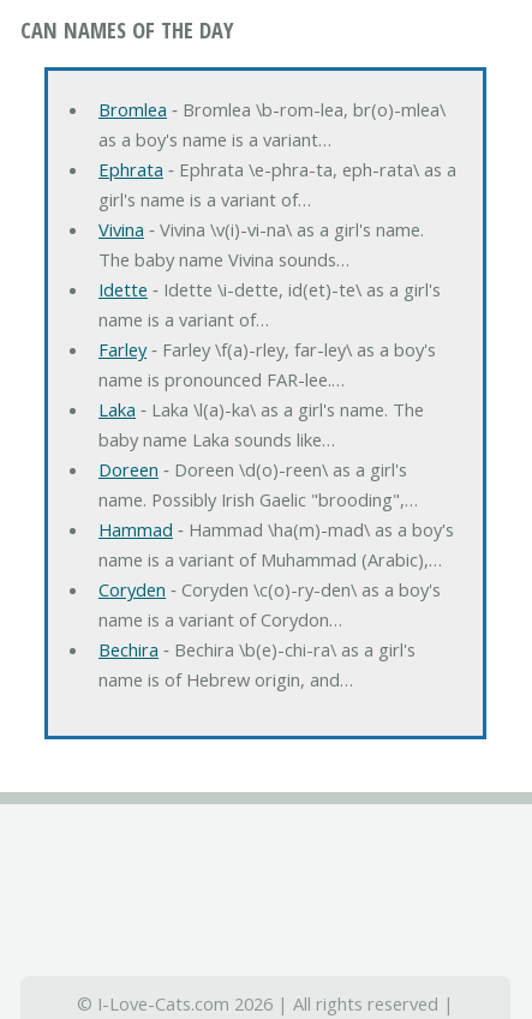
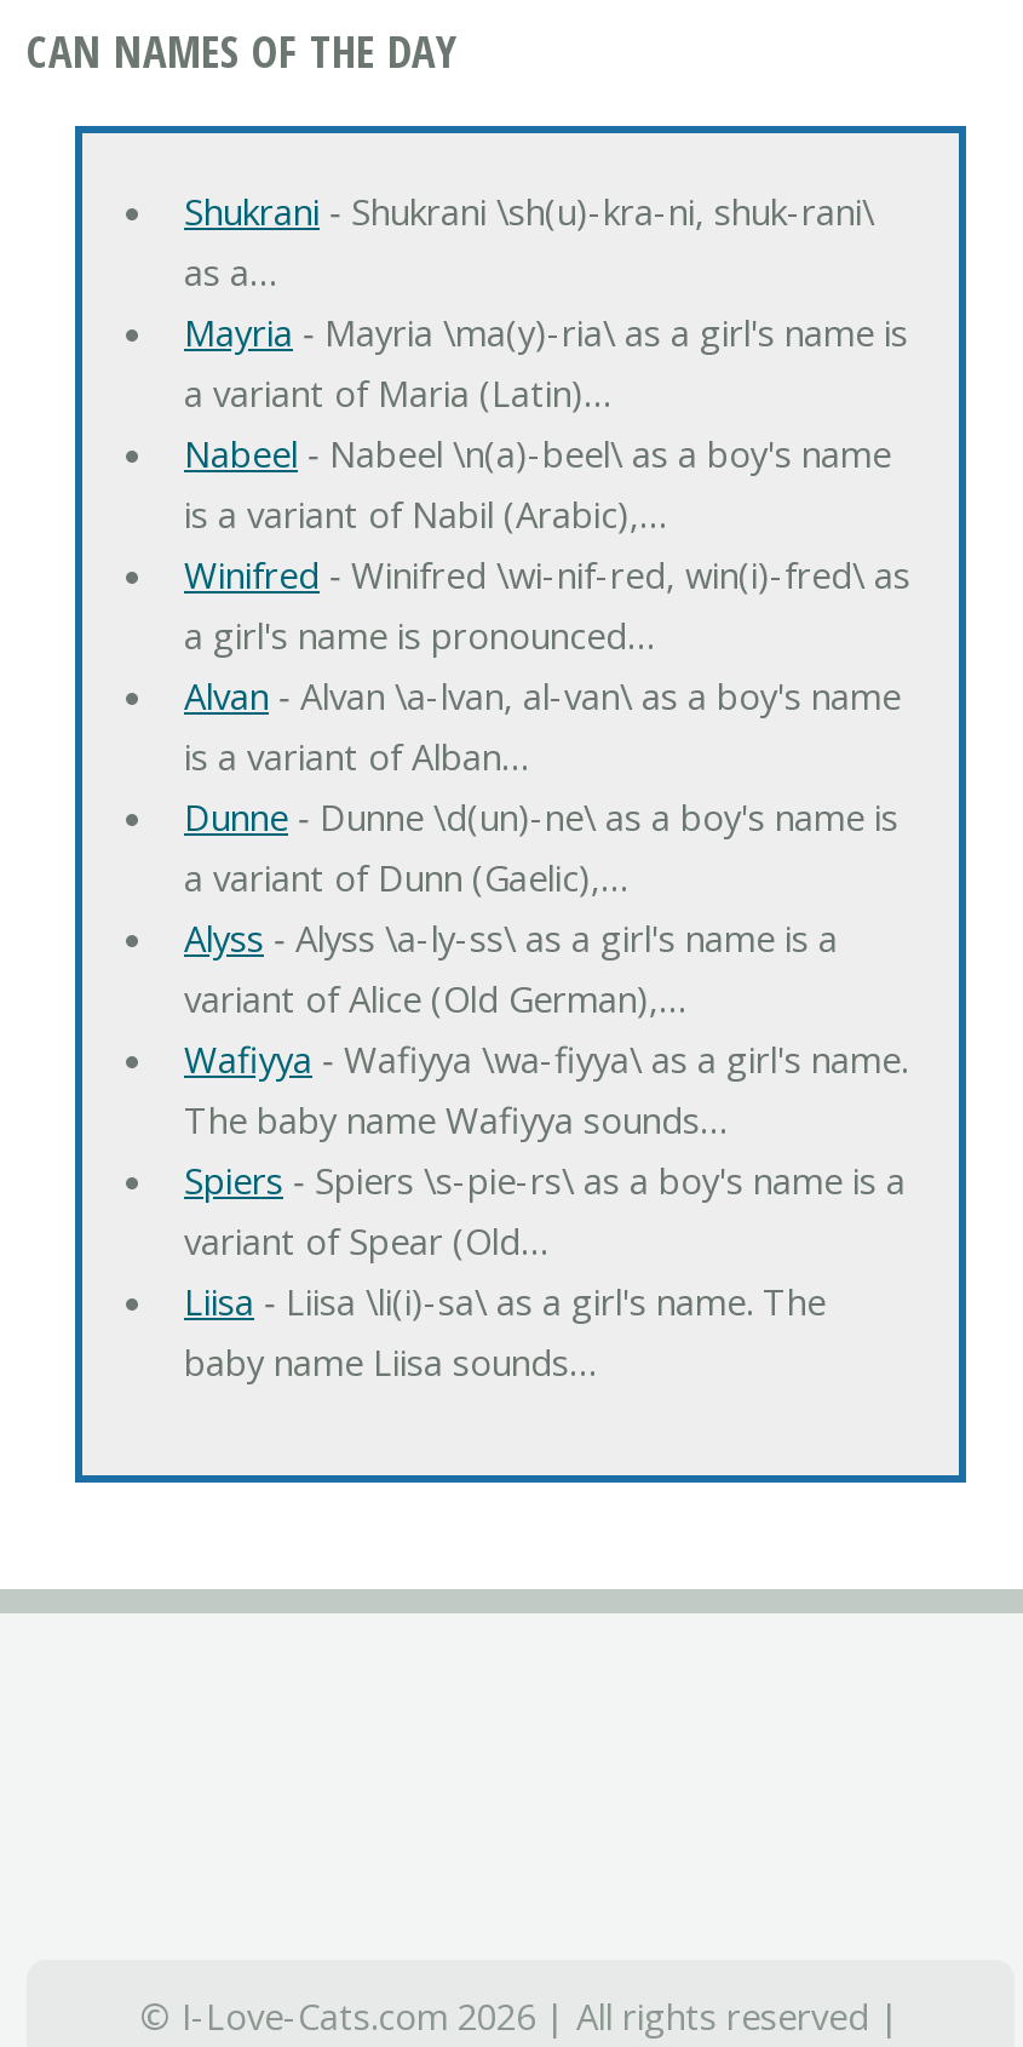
[98,97,456,691] Bromlea ‐ Bromlea \b-rom-lea, br(o)-mlea\ | as a boy's name is a variant… | Ephrata ‐ Ephrata \e-phra-ta, eph-rata\ as a | girl's name is a variant of… | Vivina ‐ Vivina \v(i)-vi-na\ as a girl's name. | The baby name Vivina sounds… | Idette ‐ Idette \i-dette, id(et)-te\ as a girl's | name is a variant of… | Farley ‐ Farley \f(a)-rley, far-ley\ as a boy's | name is pronounced FAR-lee.… | Laka ‐ Laka \l(a)-ka\ as a girl's name. The | baby name Laka sounds like… | Doreen ‐ Doreen \d(o)-reen\ as a girl's | name. Possibly Irish Gaelic "brooding",… | Hammad ‐ Hammad \ha(m)-mad\ as a boy's | name is a variant of Muhammad (Arabic),… | Coryden ‐ Coryden \c(o)-ry-den\ as a boy's | name is a variant of Corydon… | Bechira ‐ Bechira \b(e)-chi-ra\ as a girl's | name is of Hebrew origin, and… -> [184,186,910,1385] Shukrani ‐ Shukrani \sh(u)-kra-ni, shuk-rani\ | as a… | Mayria ‐ Mayria \ma(y)-ria\ as a girl's name is | a variant of Maria (Latin)… | Nabeel ‐ Nabeel \n(a)-beel\ as a boy's name | is a variant of Nabil (Arabic),… | Winifred ‐ Winifred \wi-nif-red, win(i)-fred\ as | a girl's name is pronounced… | Alvan ‐ Alvan \a-lvan, al-van\ as a boy's name | is a variant of Alban… | Dunne ‐ Dunne \d(un)-ne\ as a boy's name is | a variant of Dunn (Gaelic),… | Alyss ‐ Alyss \a-ly-ss\ as a girl's name is a | variant of Alice (Old German),… | Wafiyya ‐ Wafiyya \wa-fiyya\ as a girl's name. | The baby name Wafiyya sounds… | Spiers ‐ Spiers \s-pie-rs\ as a boy's name is a | variant of Spear (Old… | Liisa ‐ Liisa \li(i)-sa\ as a girl's name. The | baby name Liisa sounds…

